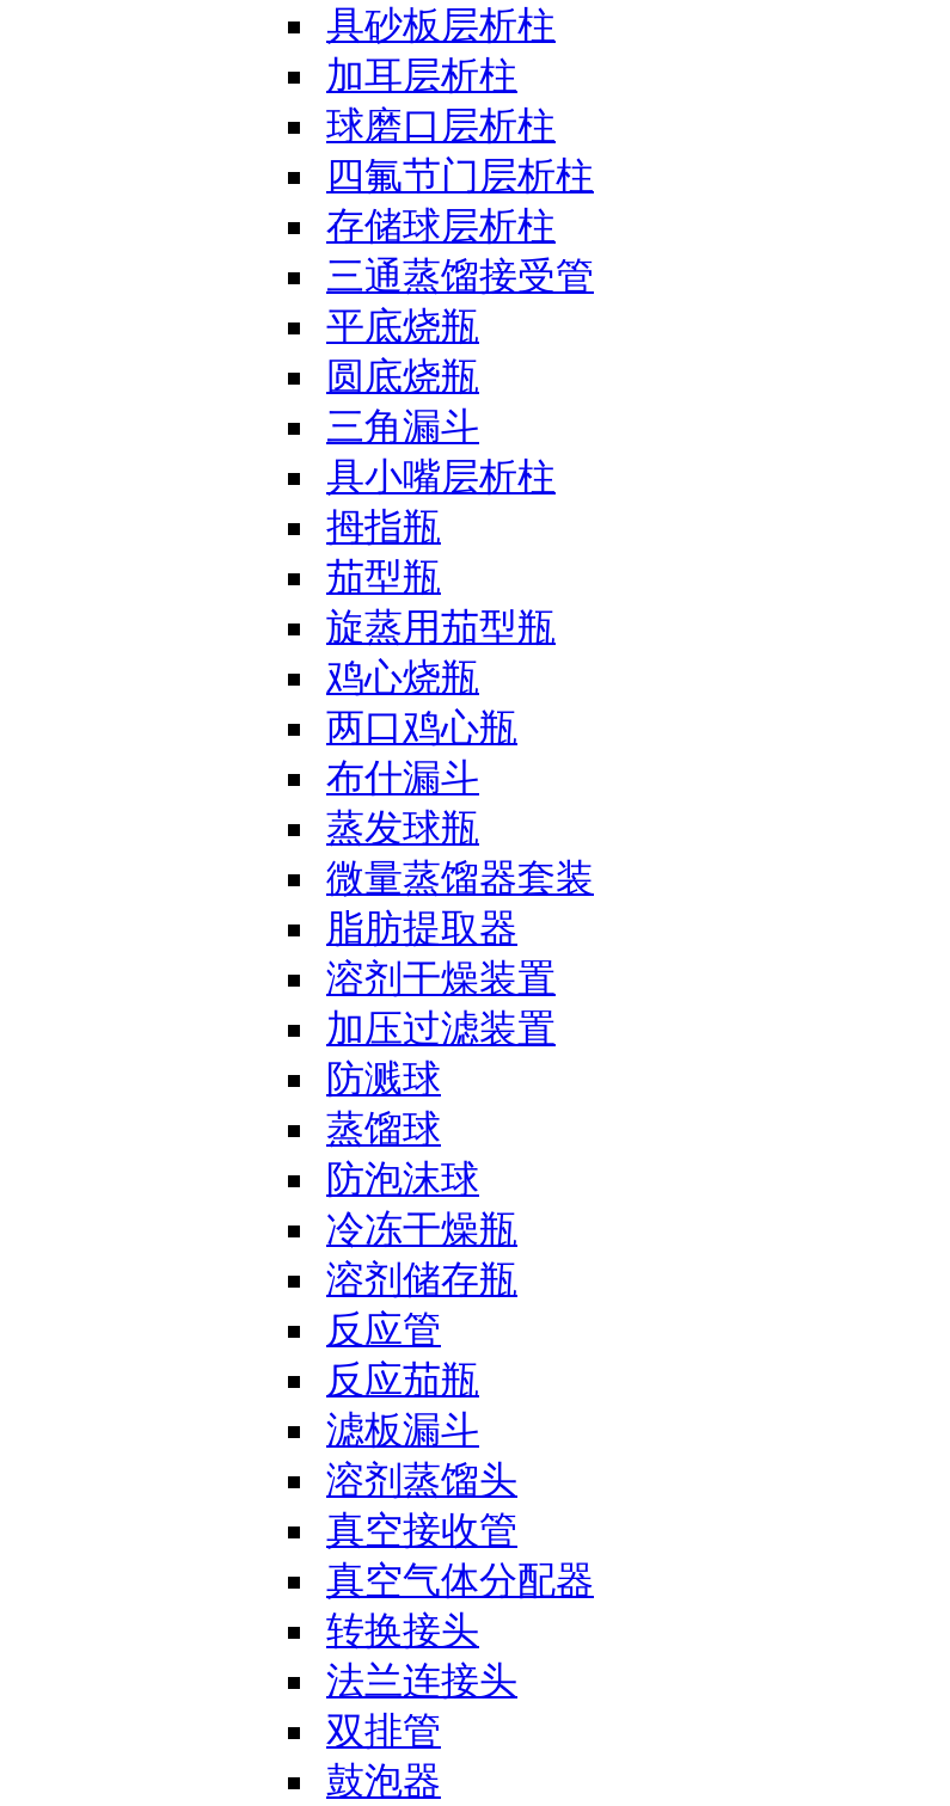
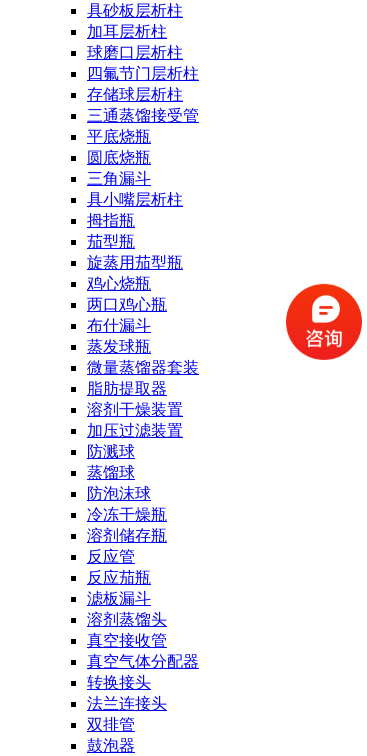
none -> [285,283,363,361] [image]

